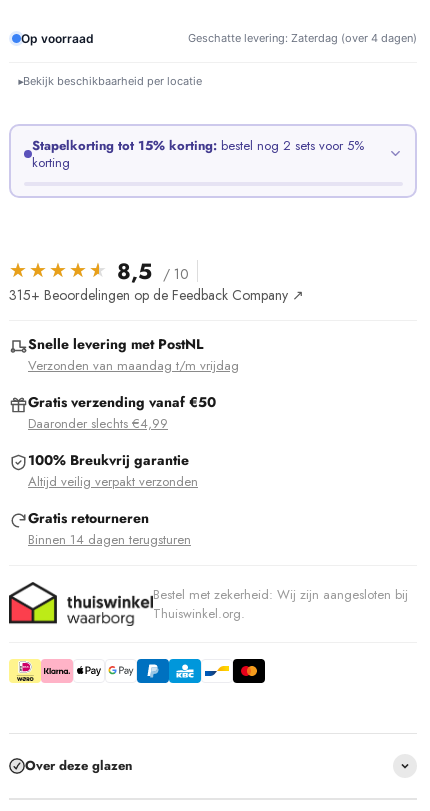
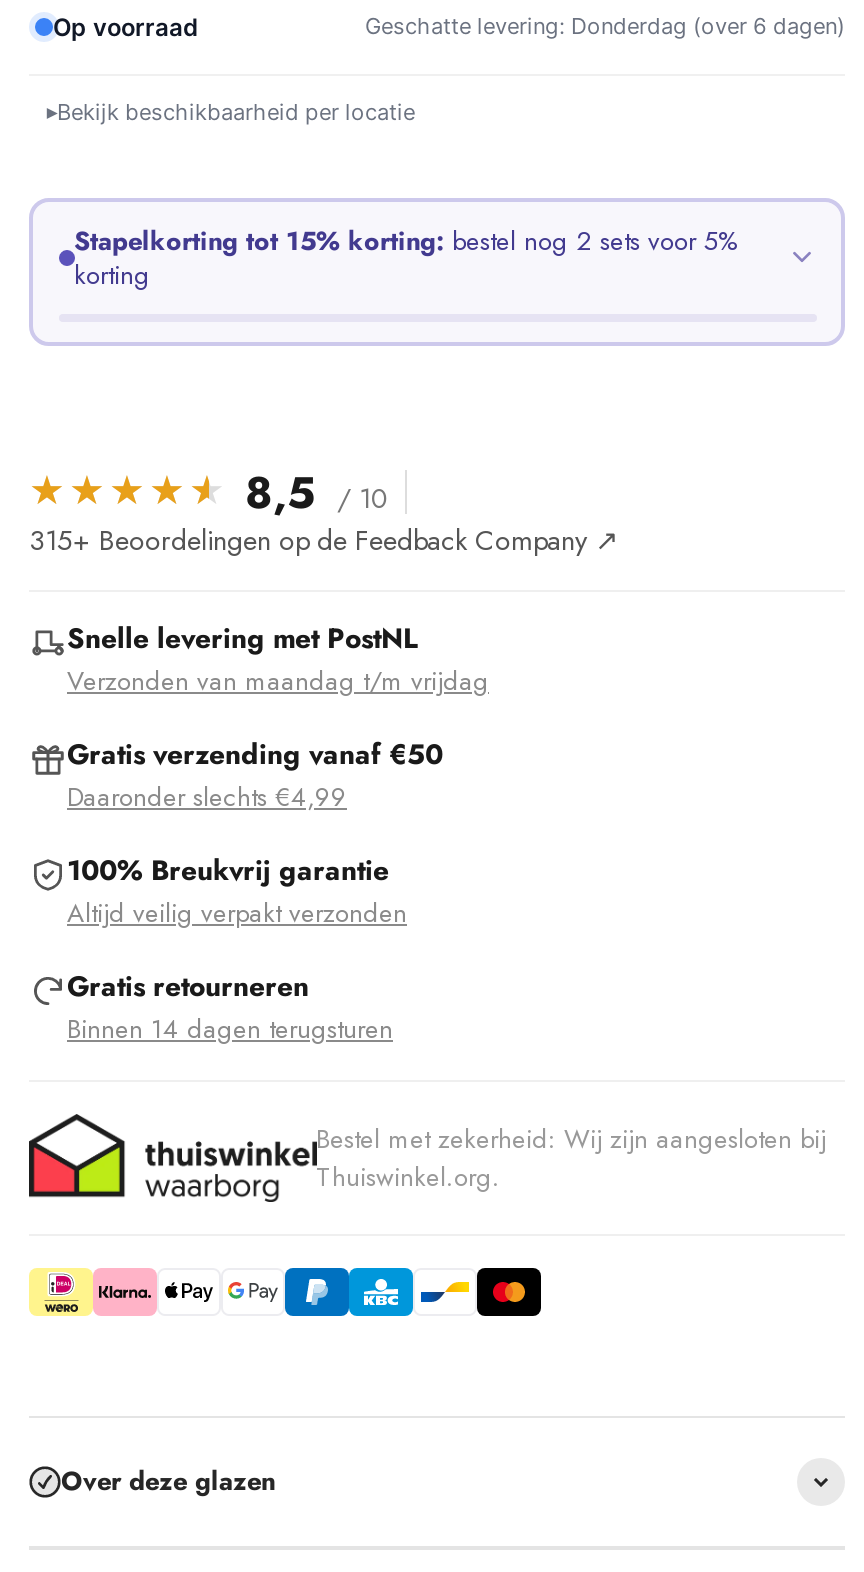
[188,31,417,45] Geschatte levering: Zaterdag (over 4 dagen) -> [365,12,845,40] Geschatte levering: Donderdag (over 6 dagen)

